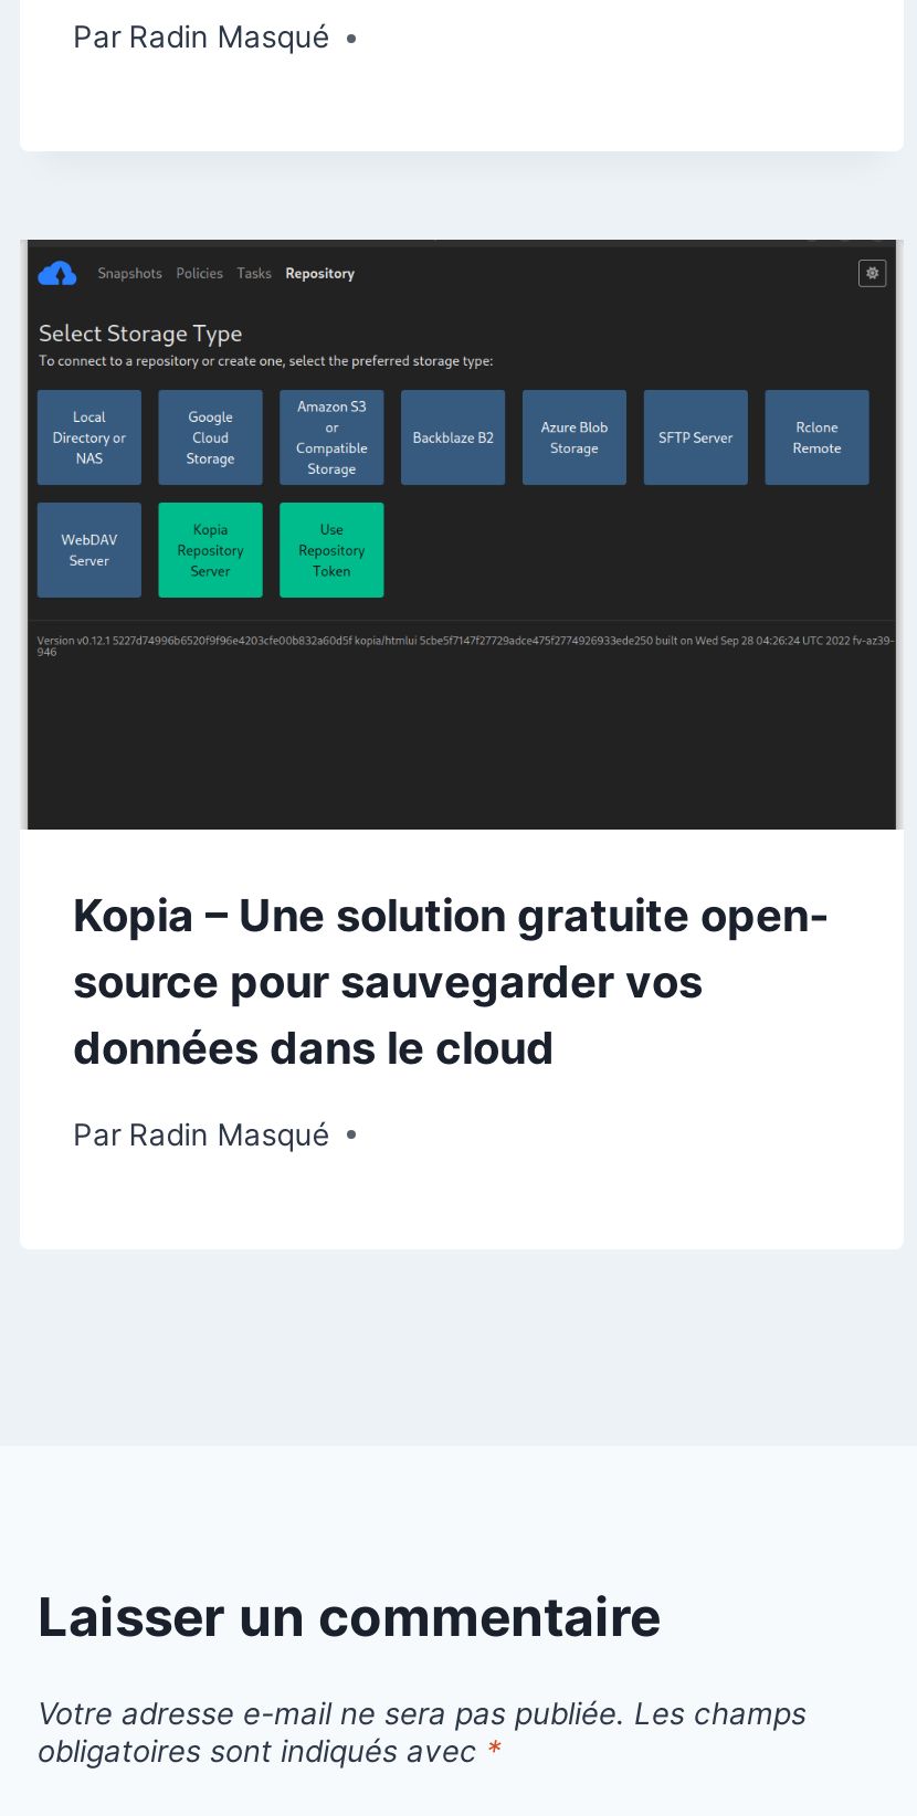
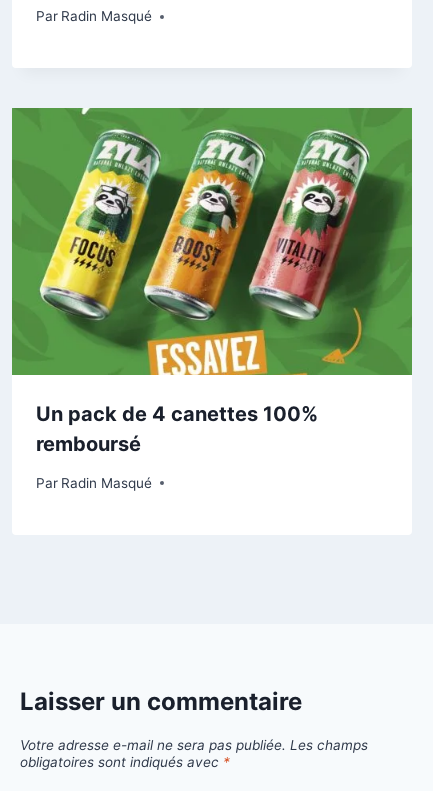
[20,237,904,1075] [image] | Kopia – Une solution gratuite open- | source pour sauvegarder vos | données dans le cloud -> [11,107,413,456] [image] | Un pack de 4 canettes 100% | remboursé

